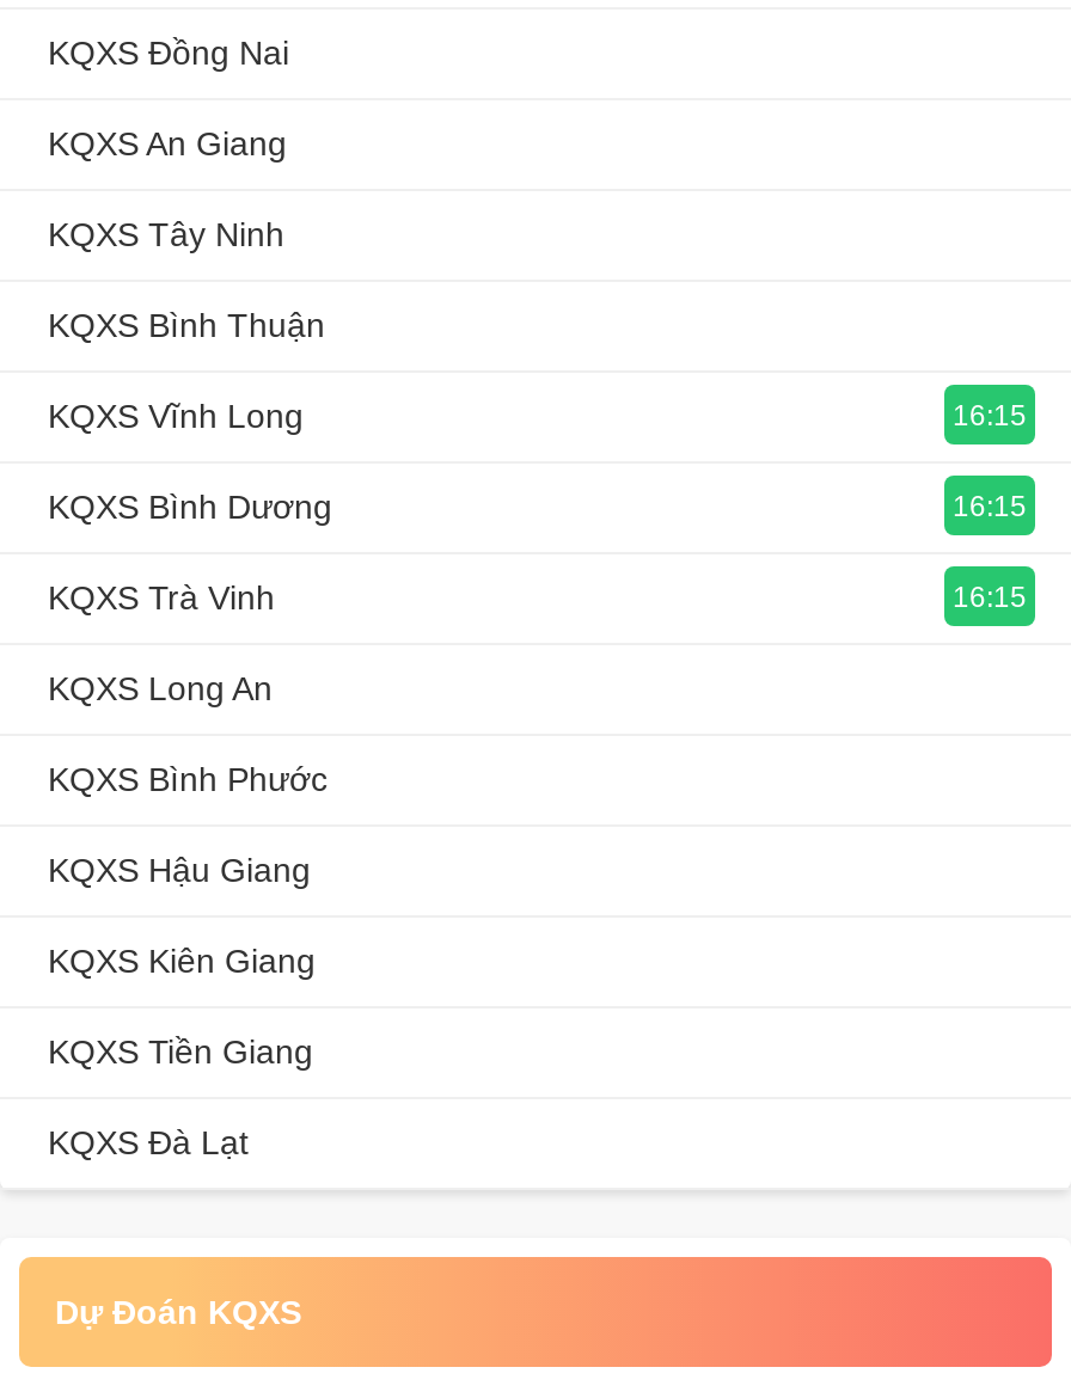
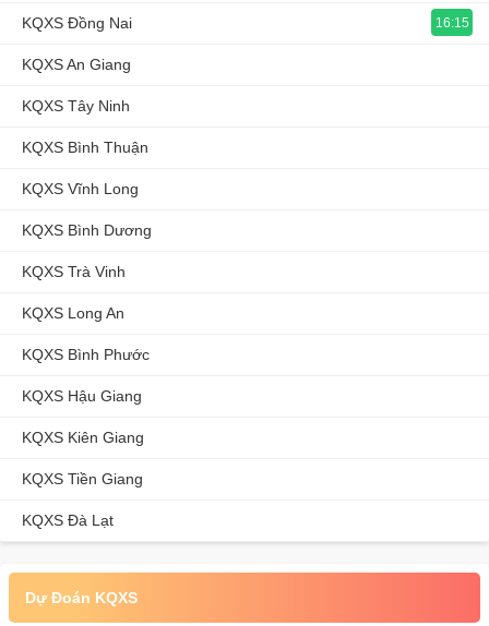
none -> [435,15,469,30] 16:15
[953,398,1027,432] 16:15 -> none
[953,489,1027,522] 16:15 -> none
[953,580,1027,613] 16:15 -> none

